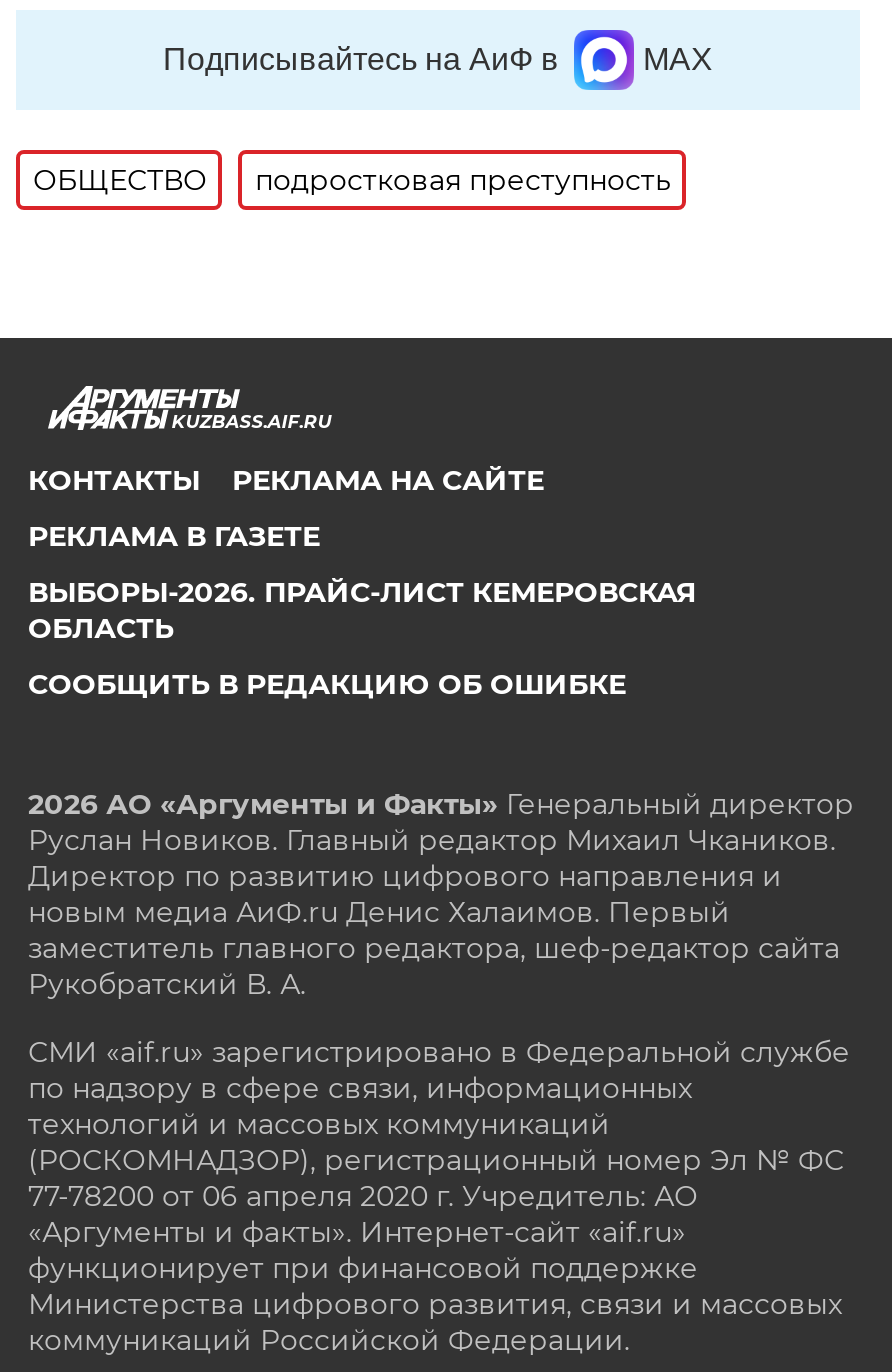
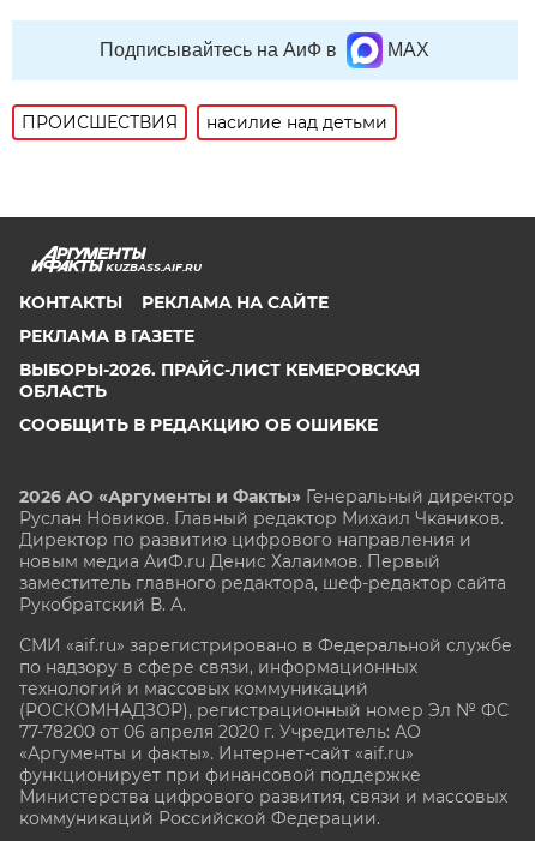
[33,162,671,198] ОБЩЕСТВО | подростковая преступность -> [22,111,388,133] ПРОИСШЕСТВИЯ | насилие над детьми

